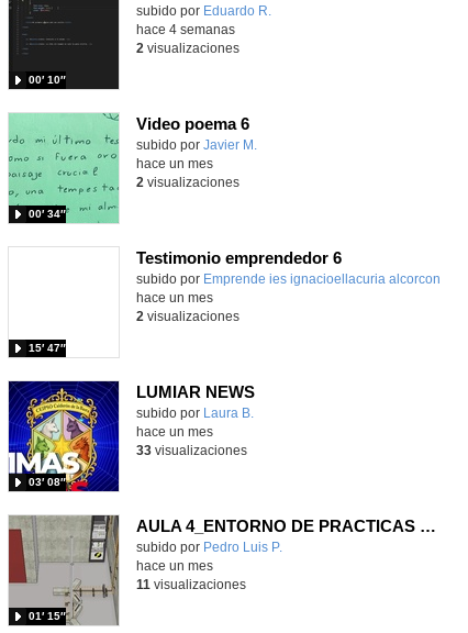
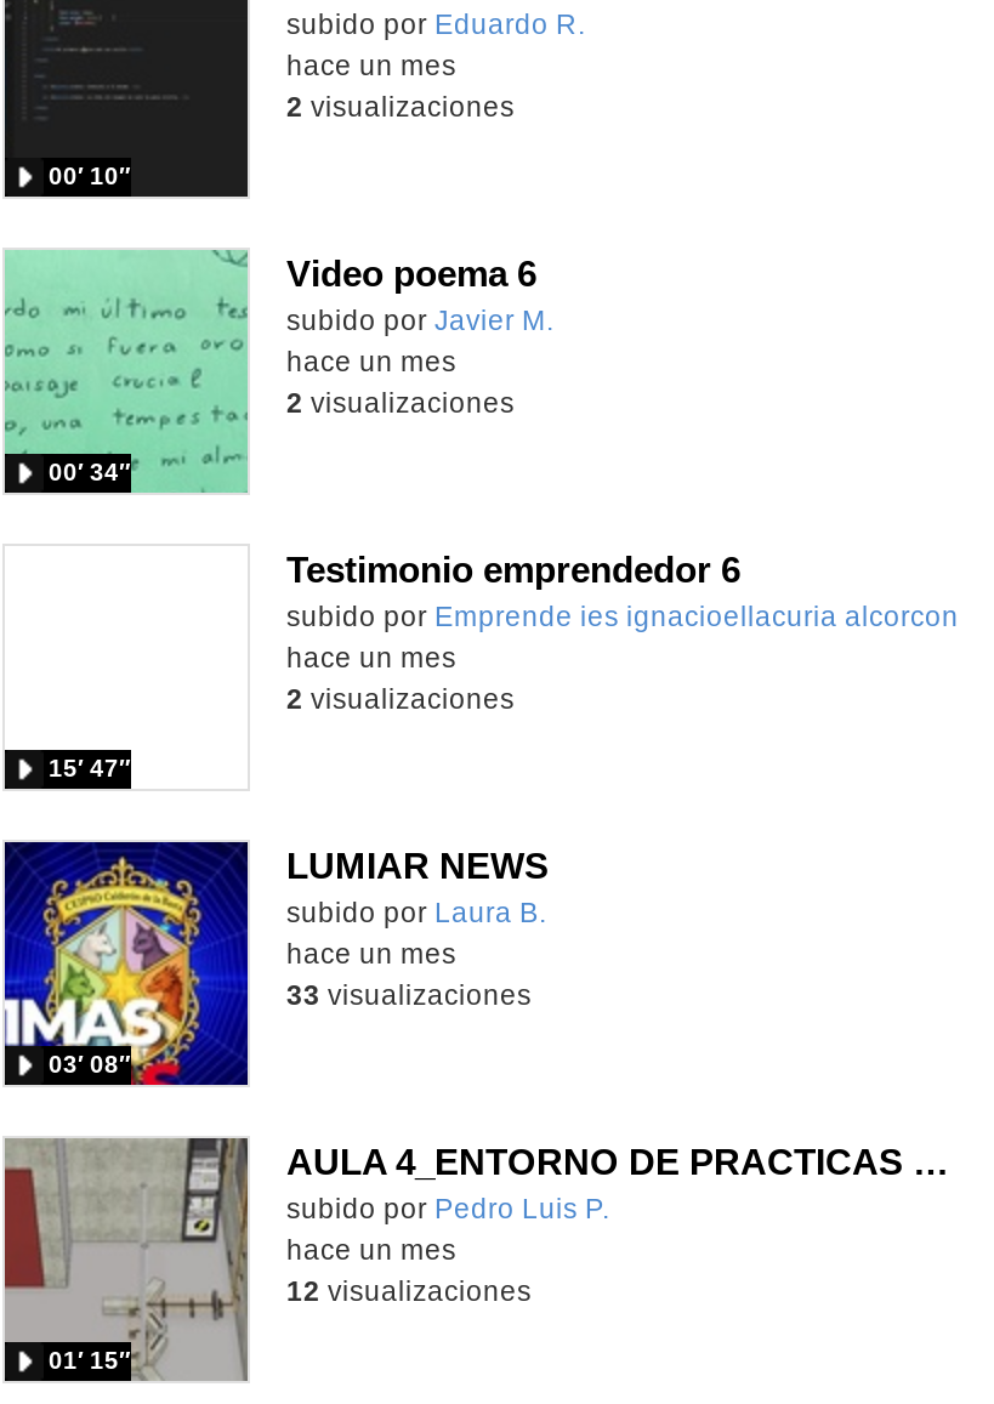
[136,23,235,36] hace 4 semanas -> [286,50,456,80] hace un mes
[136,578,246,591] 11 visualizaciones -> [286,1276,532,1305] 12 visualizaciones

